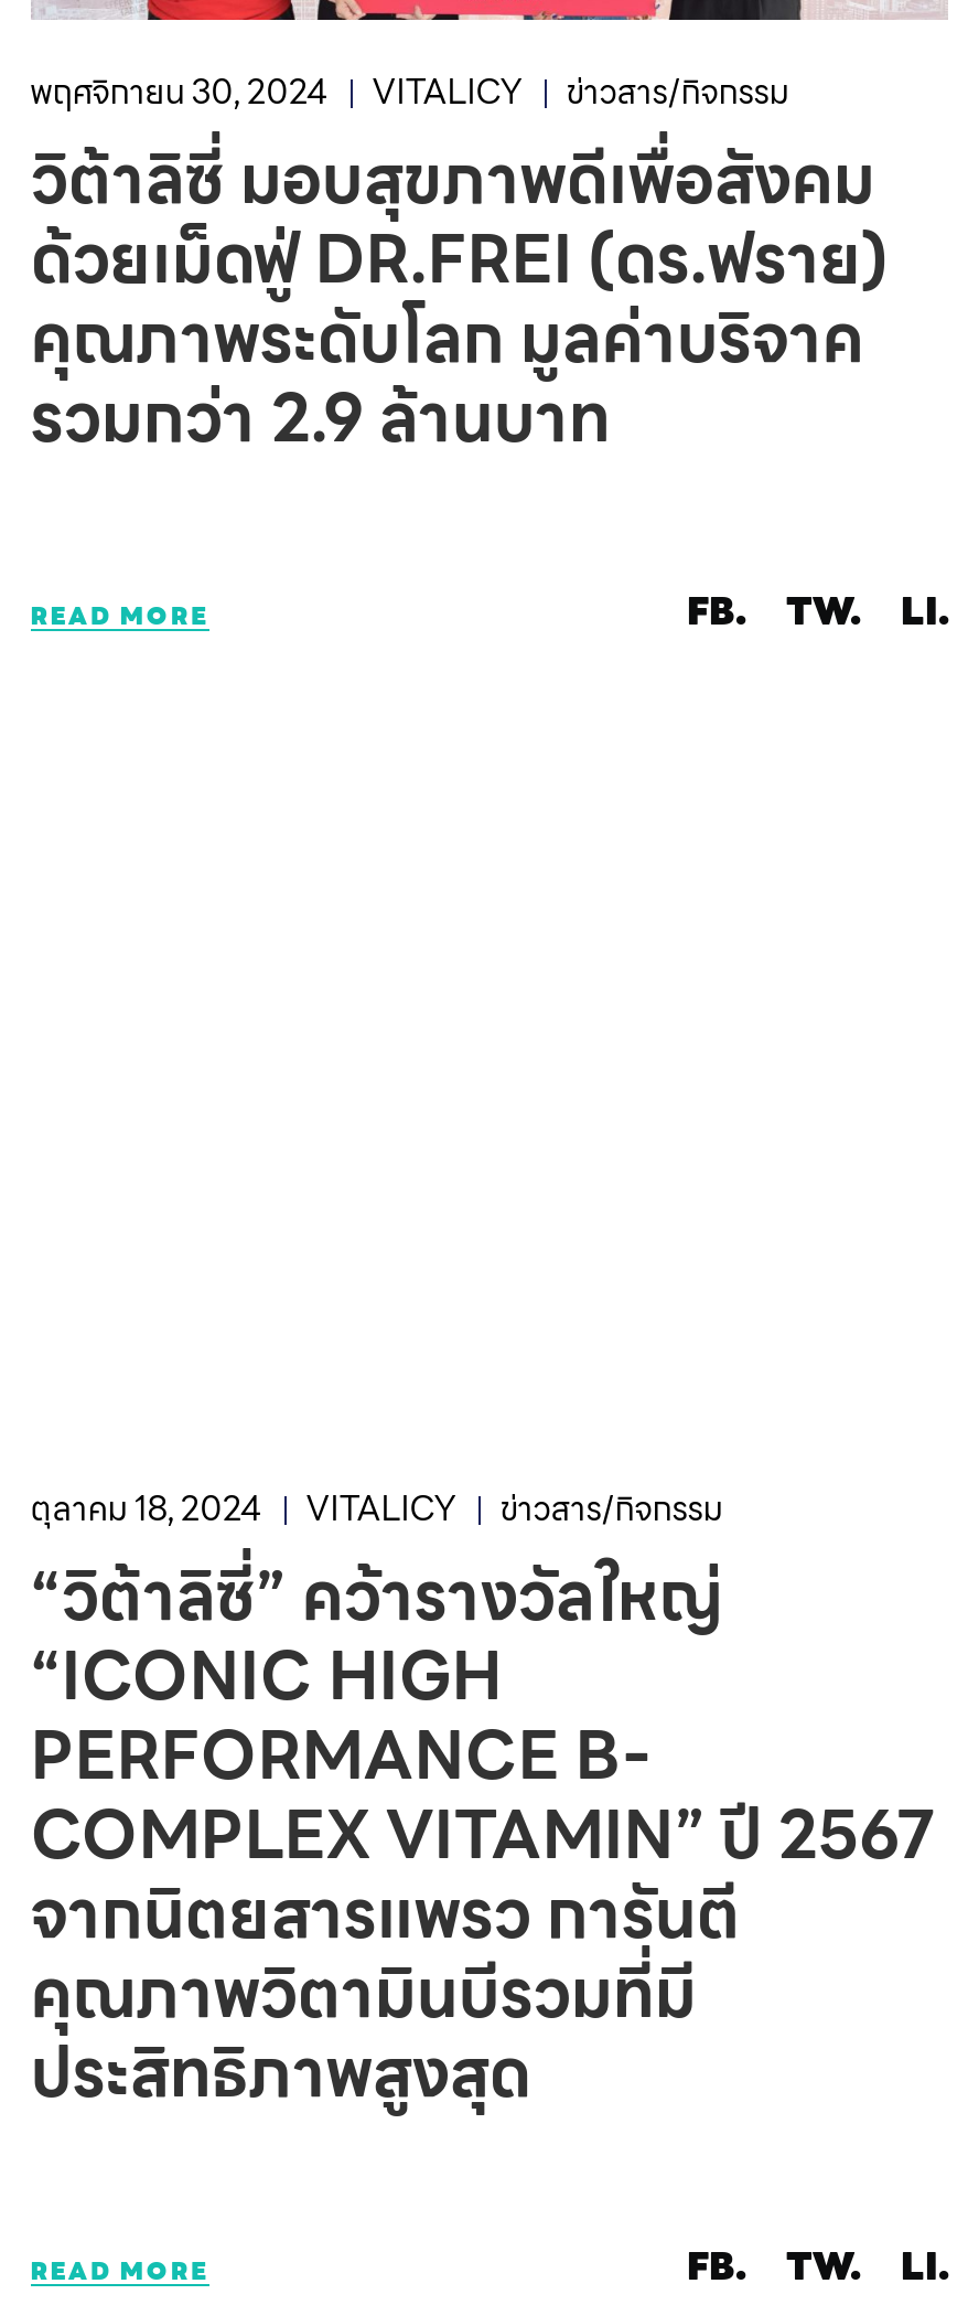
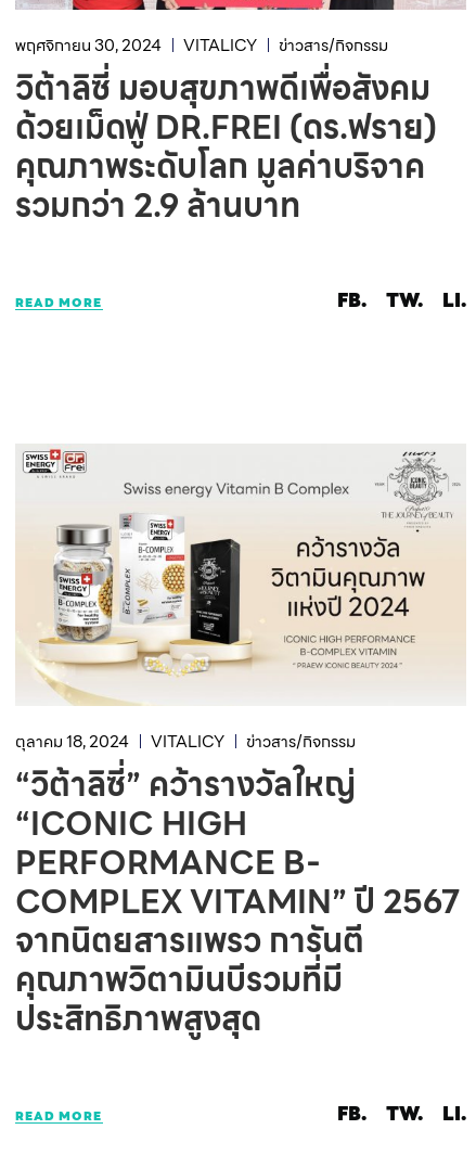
none -> [15,447,466,706] [image]

